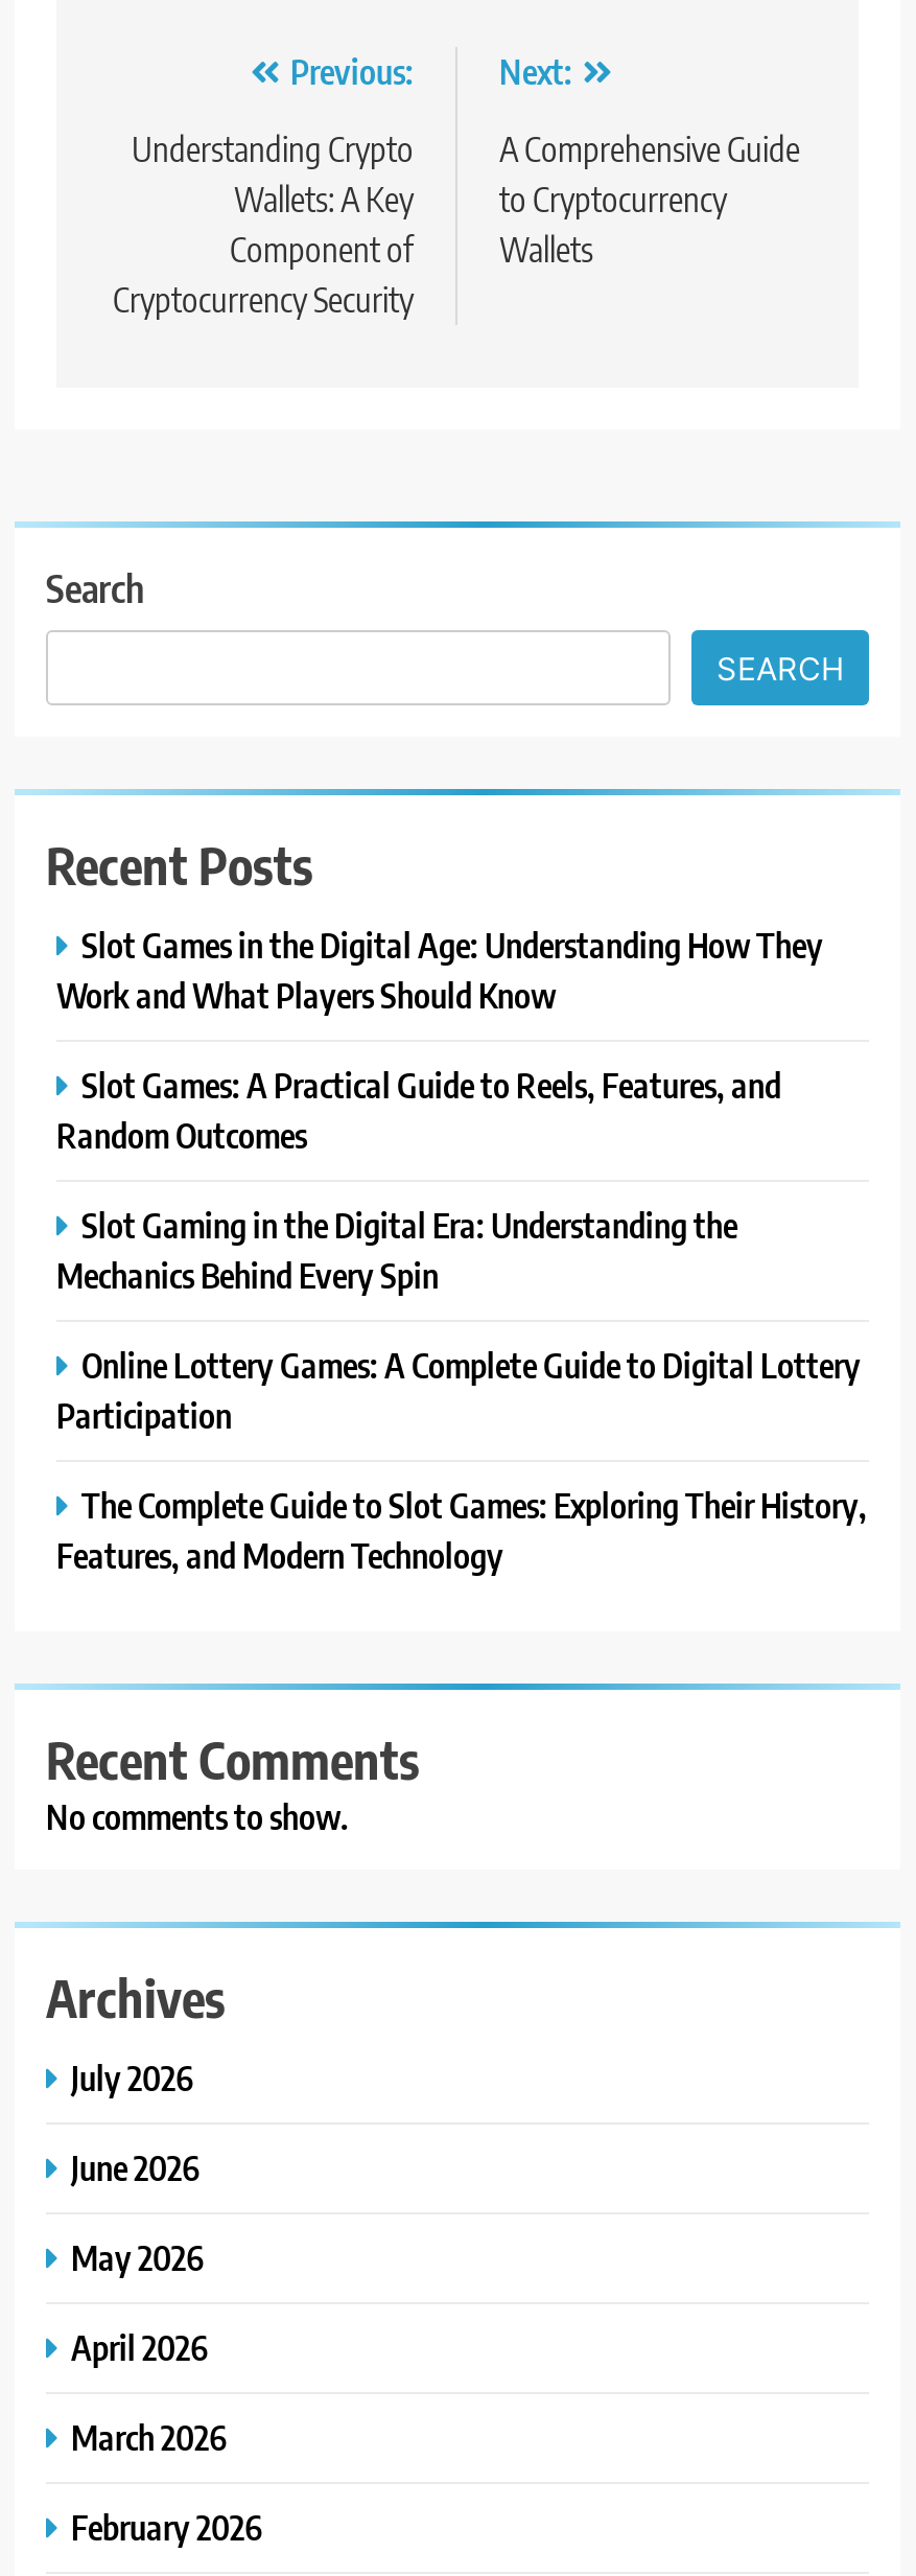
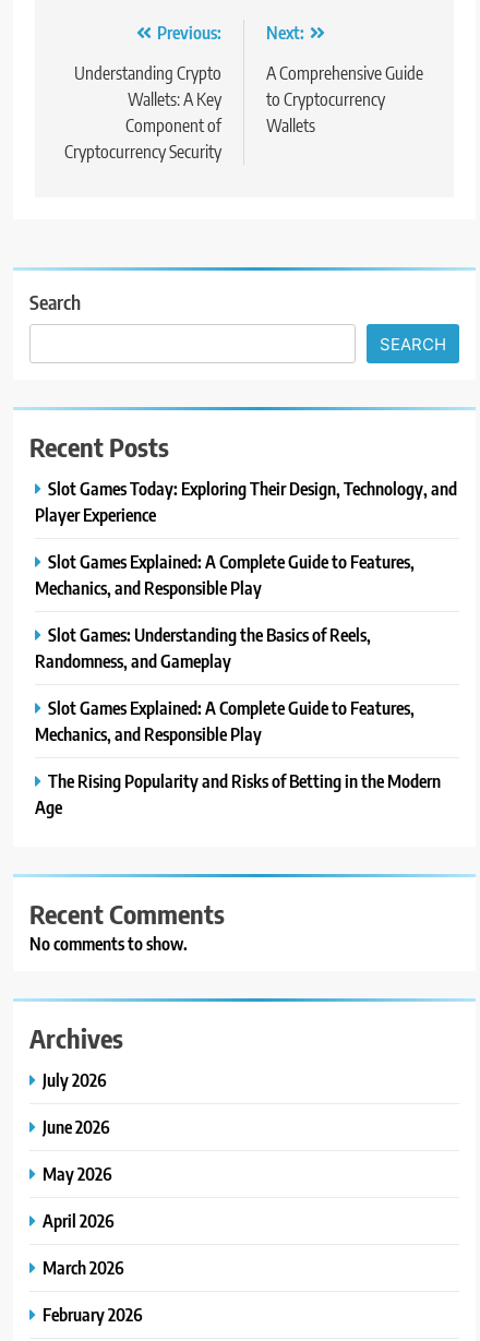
[56,923,823,1017] Slot Games in the Digital Age: Understanding How They | Work and What Players Should Know -> [35,477,457,526] Slot Games Today: Exploring Their Design, Technology, and | Player Experience
[56,1063,781,1157] Slot Games: A Practical Guide to Reels, Features, and | Random Outcomes -> [35,550,415,599] Slot Games Explained: A Complete Guide to Features, | Mechanics, and Responsible Play
[56,1203,737,1297] Slot Gaming in the Digital Era: Understanding the | Mechanics Behind Every Spin -> [35,623,371,672] Slot Games: Understanding the Basics of Reels, | Randomness, and Gameplay
[56,1343,861,1437] Online Lottery Games: A Complete Guide to Digital Lottery | Participation -> [35,696,415,745] Slot Games Explained: A Complete Guide to Features, | Mechanics, and Responsible Play
[56,1483,867,1577] The Complete Guide to Slot Games: Exploring Their History, | Features, and Modern Technology -> [35,769,441,818] The Rising Popularity and Risks of Betting in the Modern | Age

